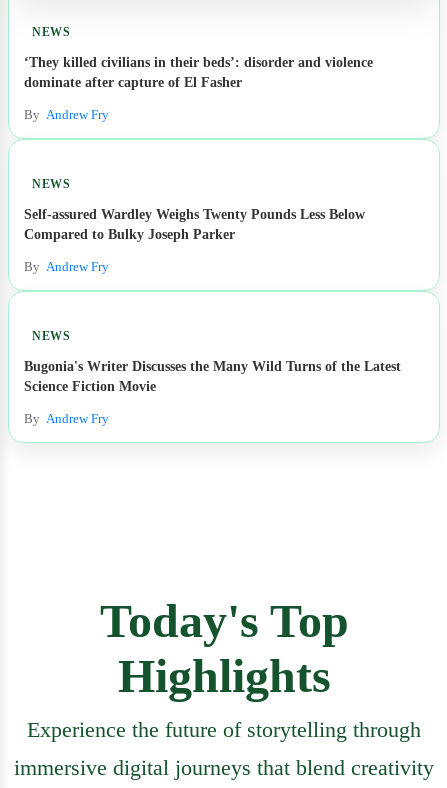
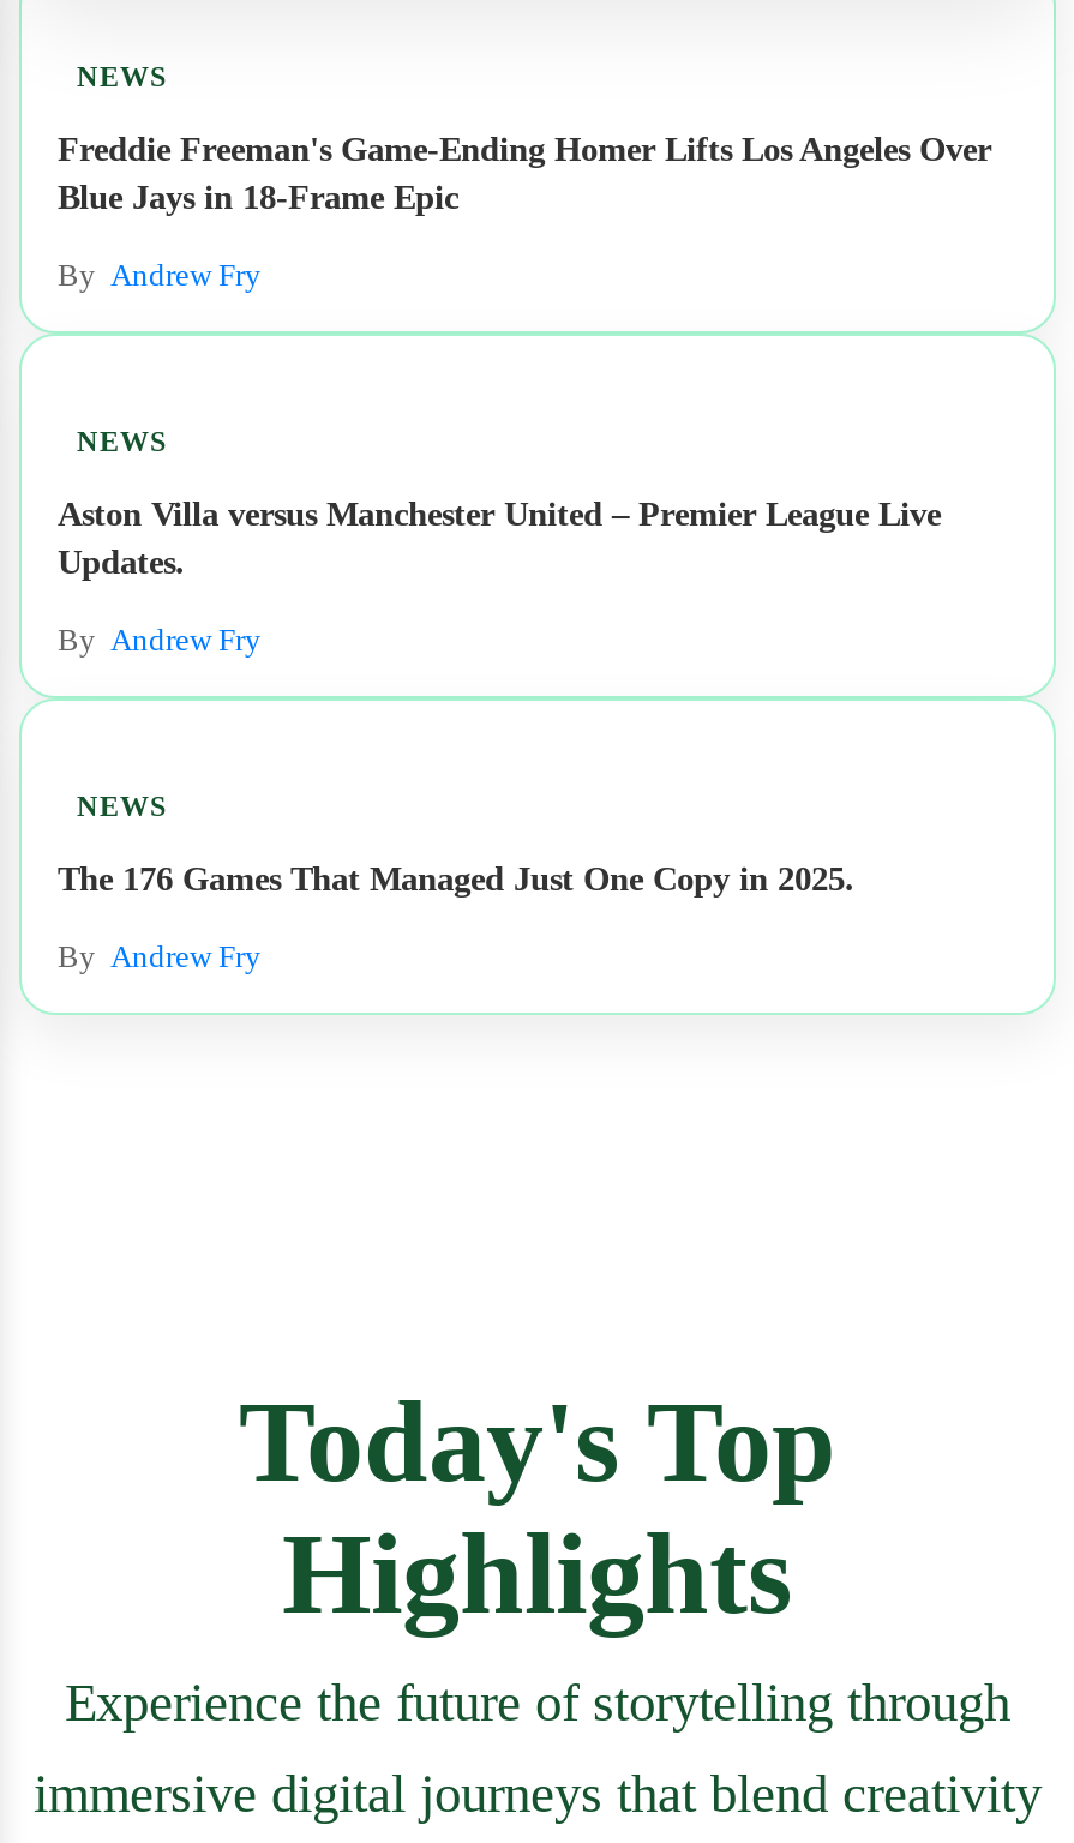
[24,54,373,90] ‘They killed civilians in their beds’: disorder and violence | dominate after capture of El Fasher -> [58,130,991,216] Freddie Freeman's Game-Ending Homer Lifts Los Angeles Over | Blue Jays in 18-Frame Epic
[24,206,365,242] Self-assured Wardley Weighs Twenty Pounds Less Below | Compared to Bulky Joseph Parker -> [58,494,941,581] Aston Villa versus Manchester United – Premier League Live | Updates.
[24,358,401,394] Bugonia's Writer Discusses the Many Wild Turns of the Latest | Science Fiction Movie -> [58,859,854,898] The 176 Games That Managed Just One Copy in 2025.

